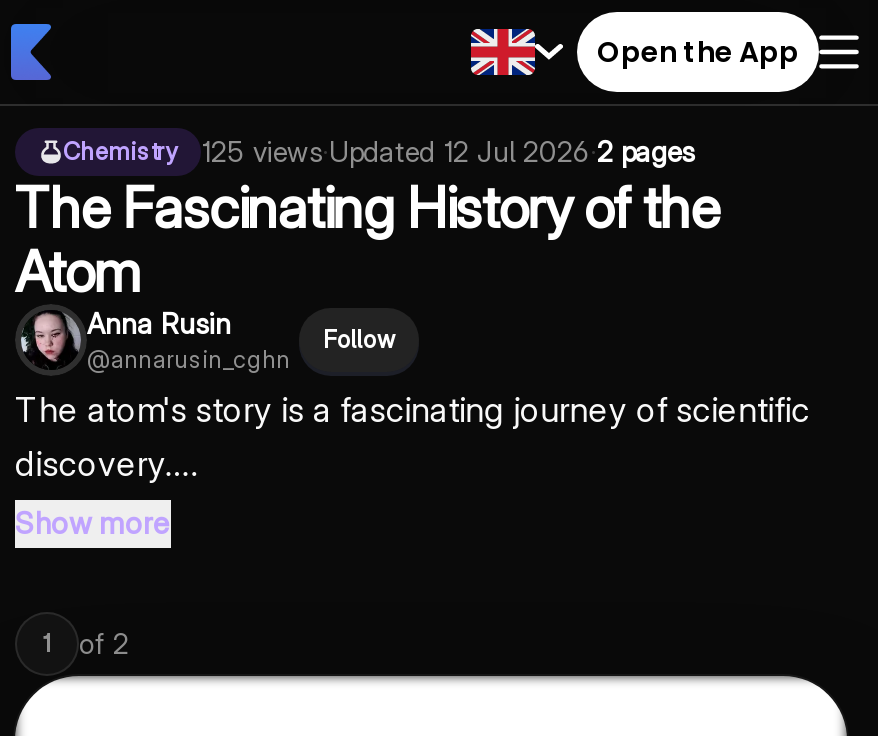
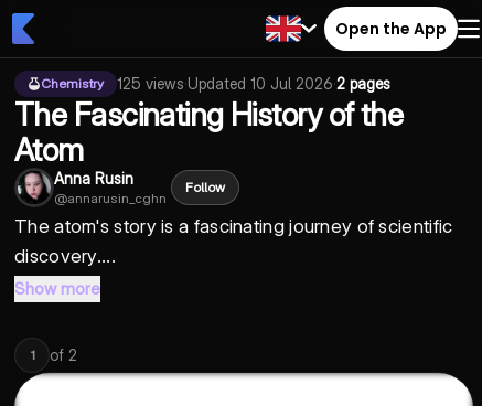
[201,134,695,168] 125 views · Updated 12 Jul 2026 · 2 pages -> [117,74,390,93] 125 views · Updated 10 Jul 2026 · 2 pages

